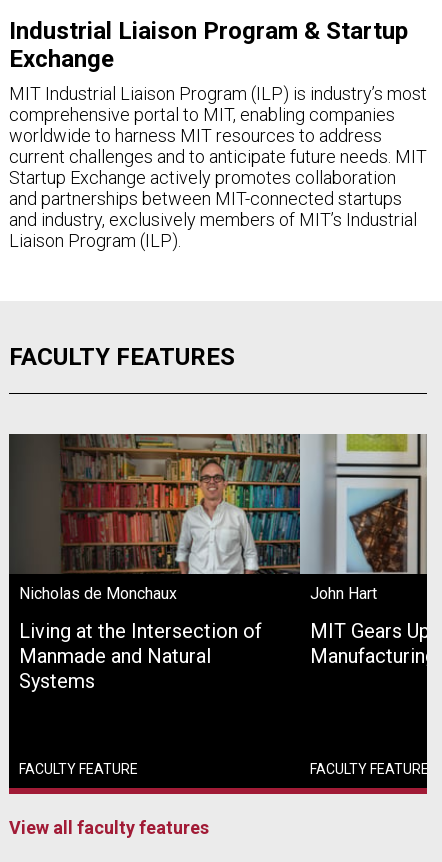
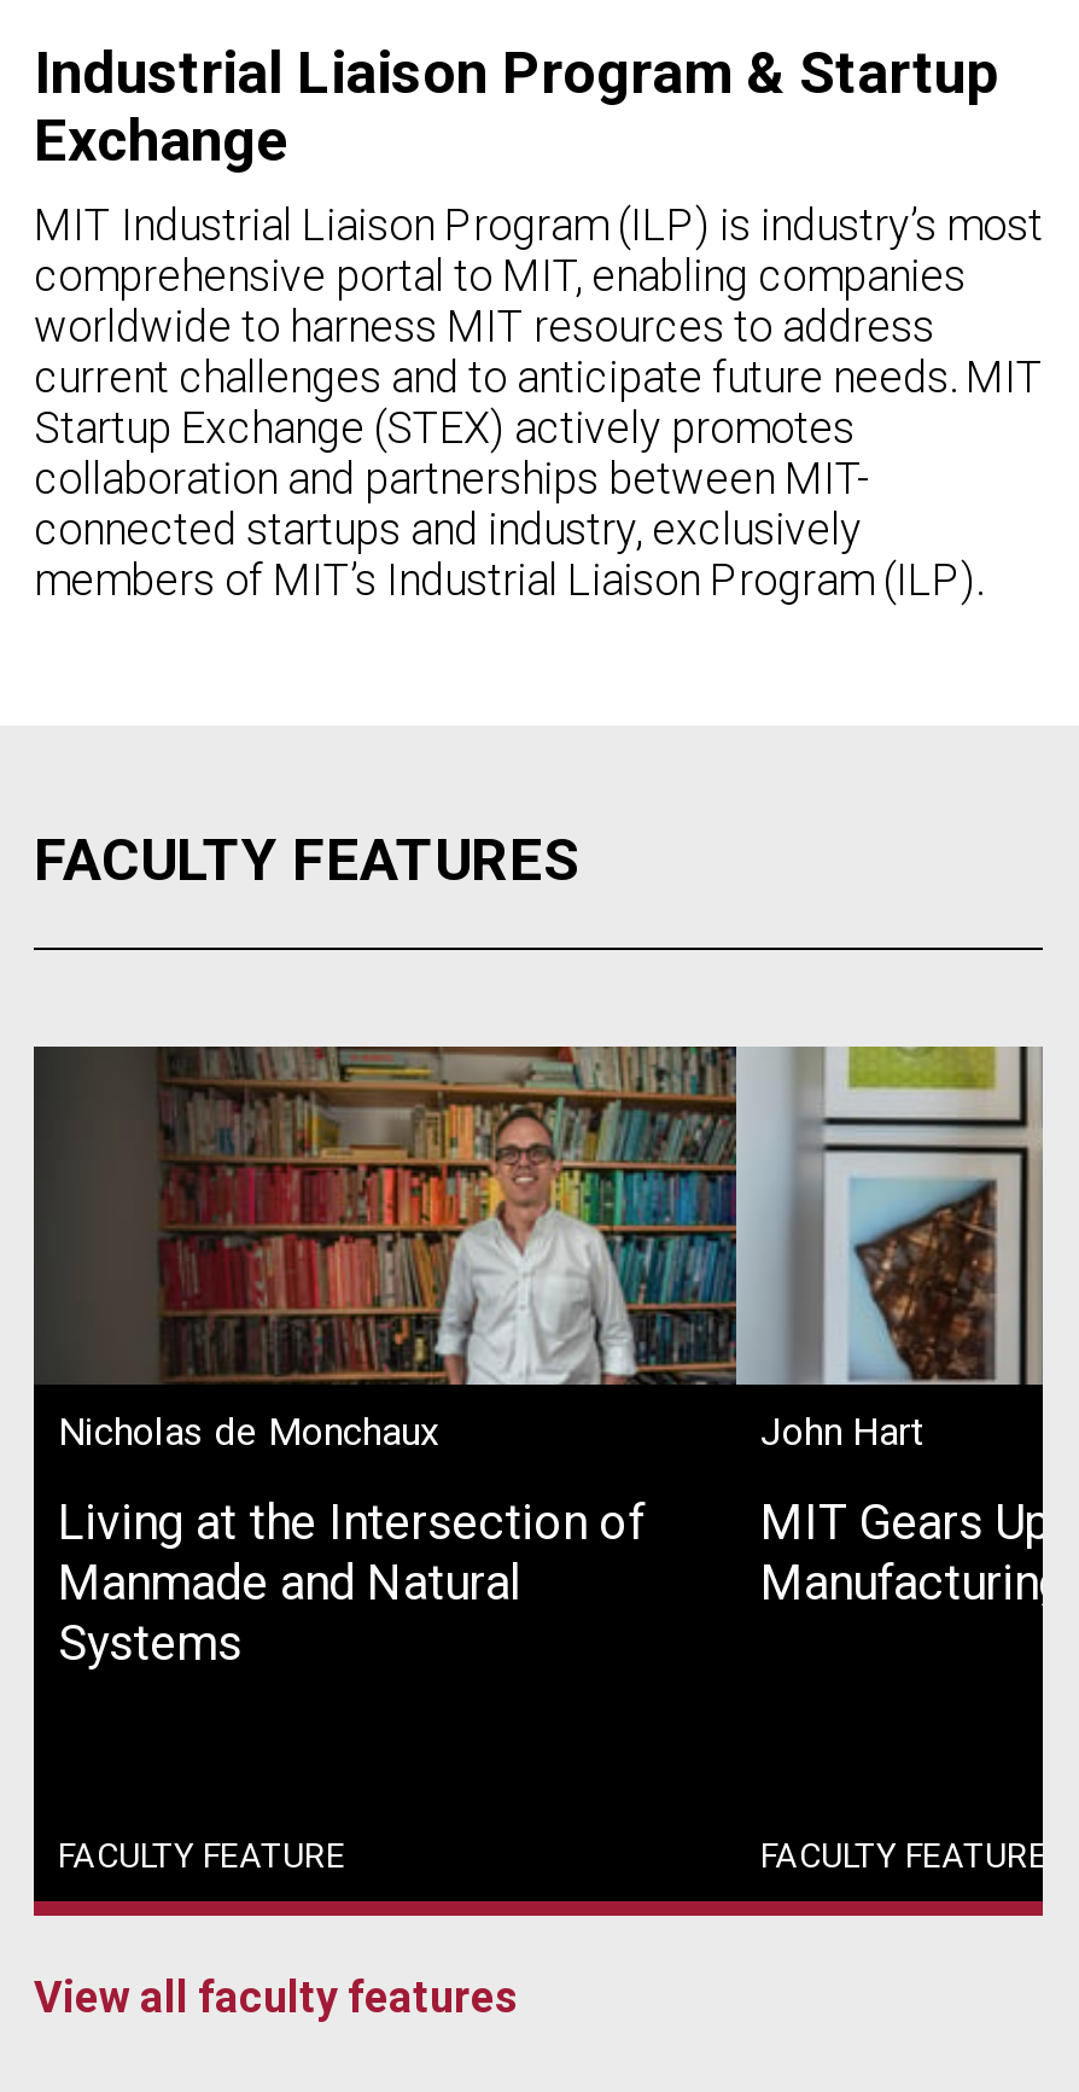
[9,167,417,251] Startup Exchange actively promotes collaboration | and partnerships between MIT-connected startups | and industry, exclusively members of MIT’s Industrial | Liaison Program (ILP). -> [34,402,982,605] Startup Exchange (STEX) actively promotes | collaboration and partnerships between MIT- | connected startups and industry, exclusively | members of MIT’s Industrial Liaison Program (ILP).

